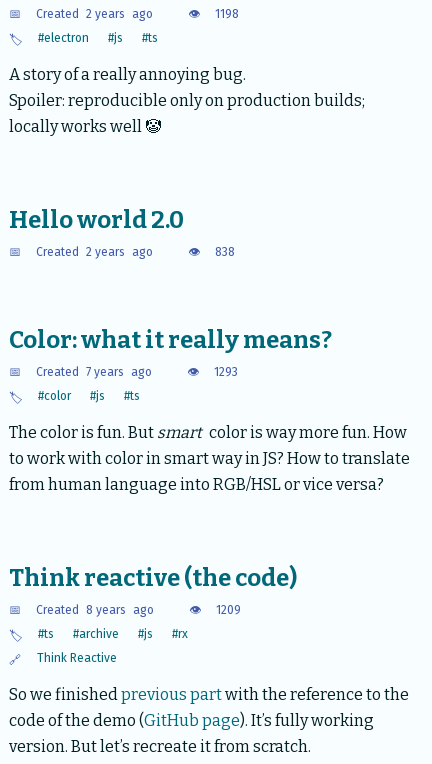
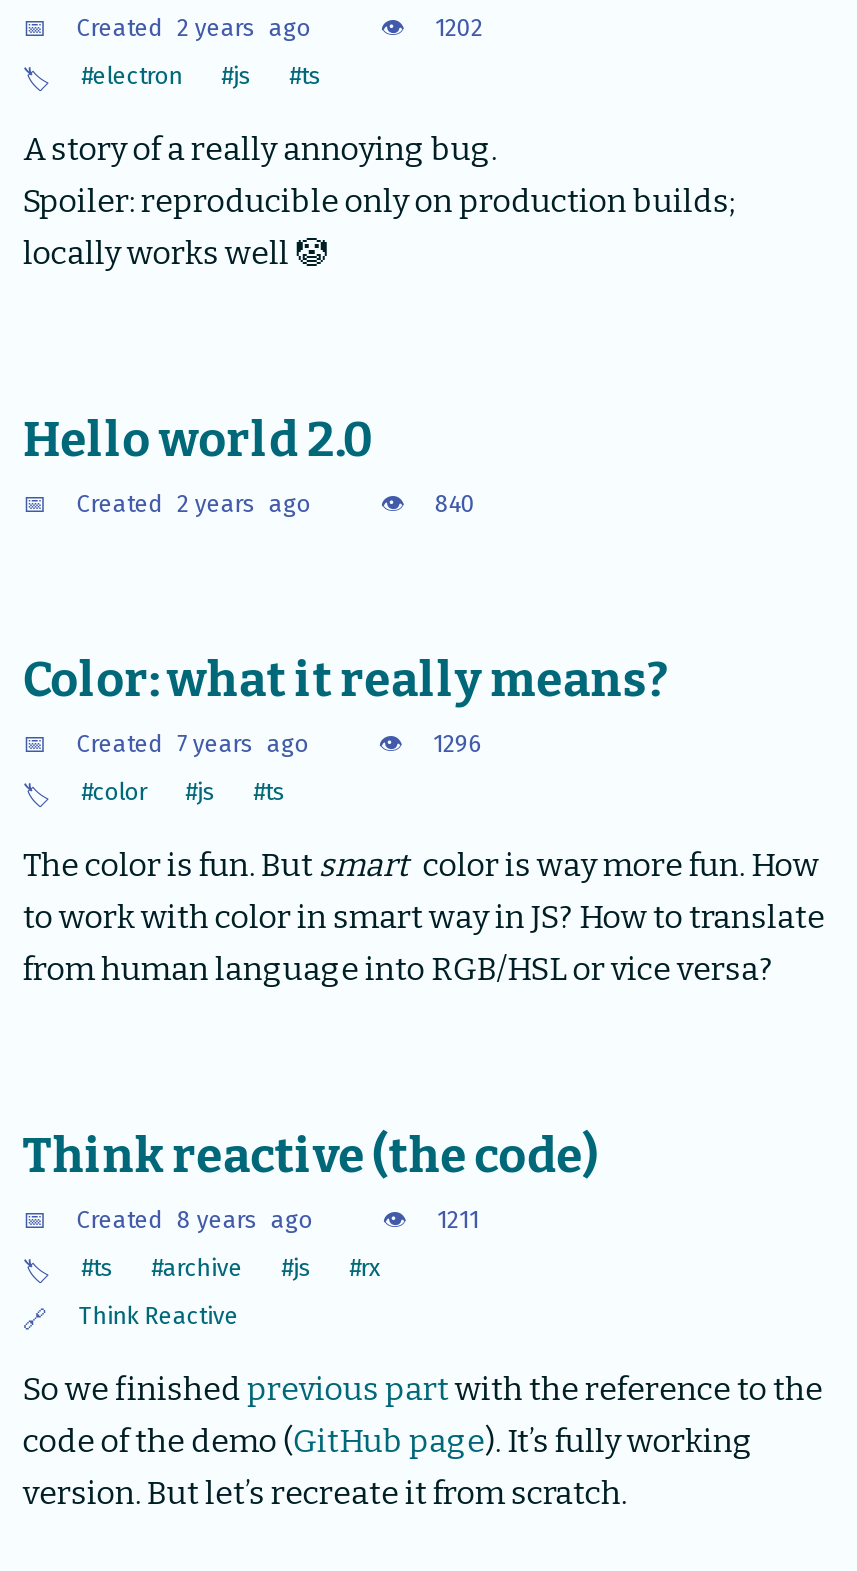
[215,6,239,20] 1198 -> [435,13,483,41] 1202
[215,244,235,258] 838 -> [435,489,475,517] 840
[214,364,238,378] 1293 -> [433,729,483,757] 1296
[216,602,241,616] 1209 -> [437,1205,479,1233] 1211

